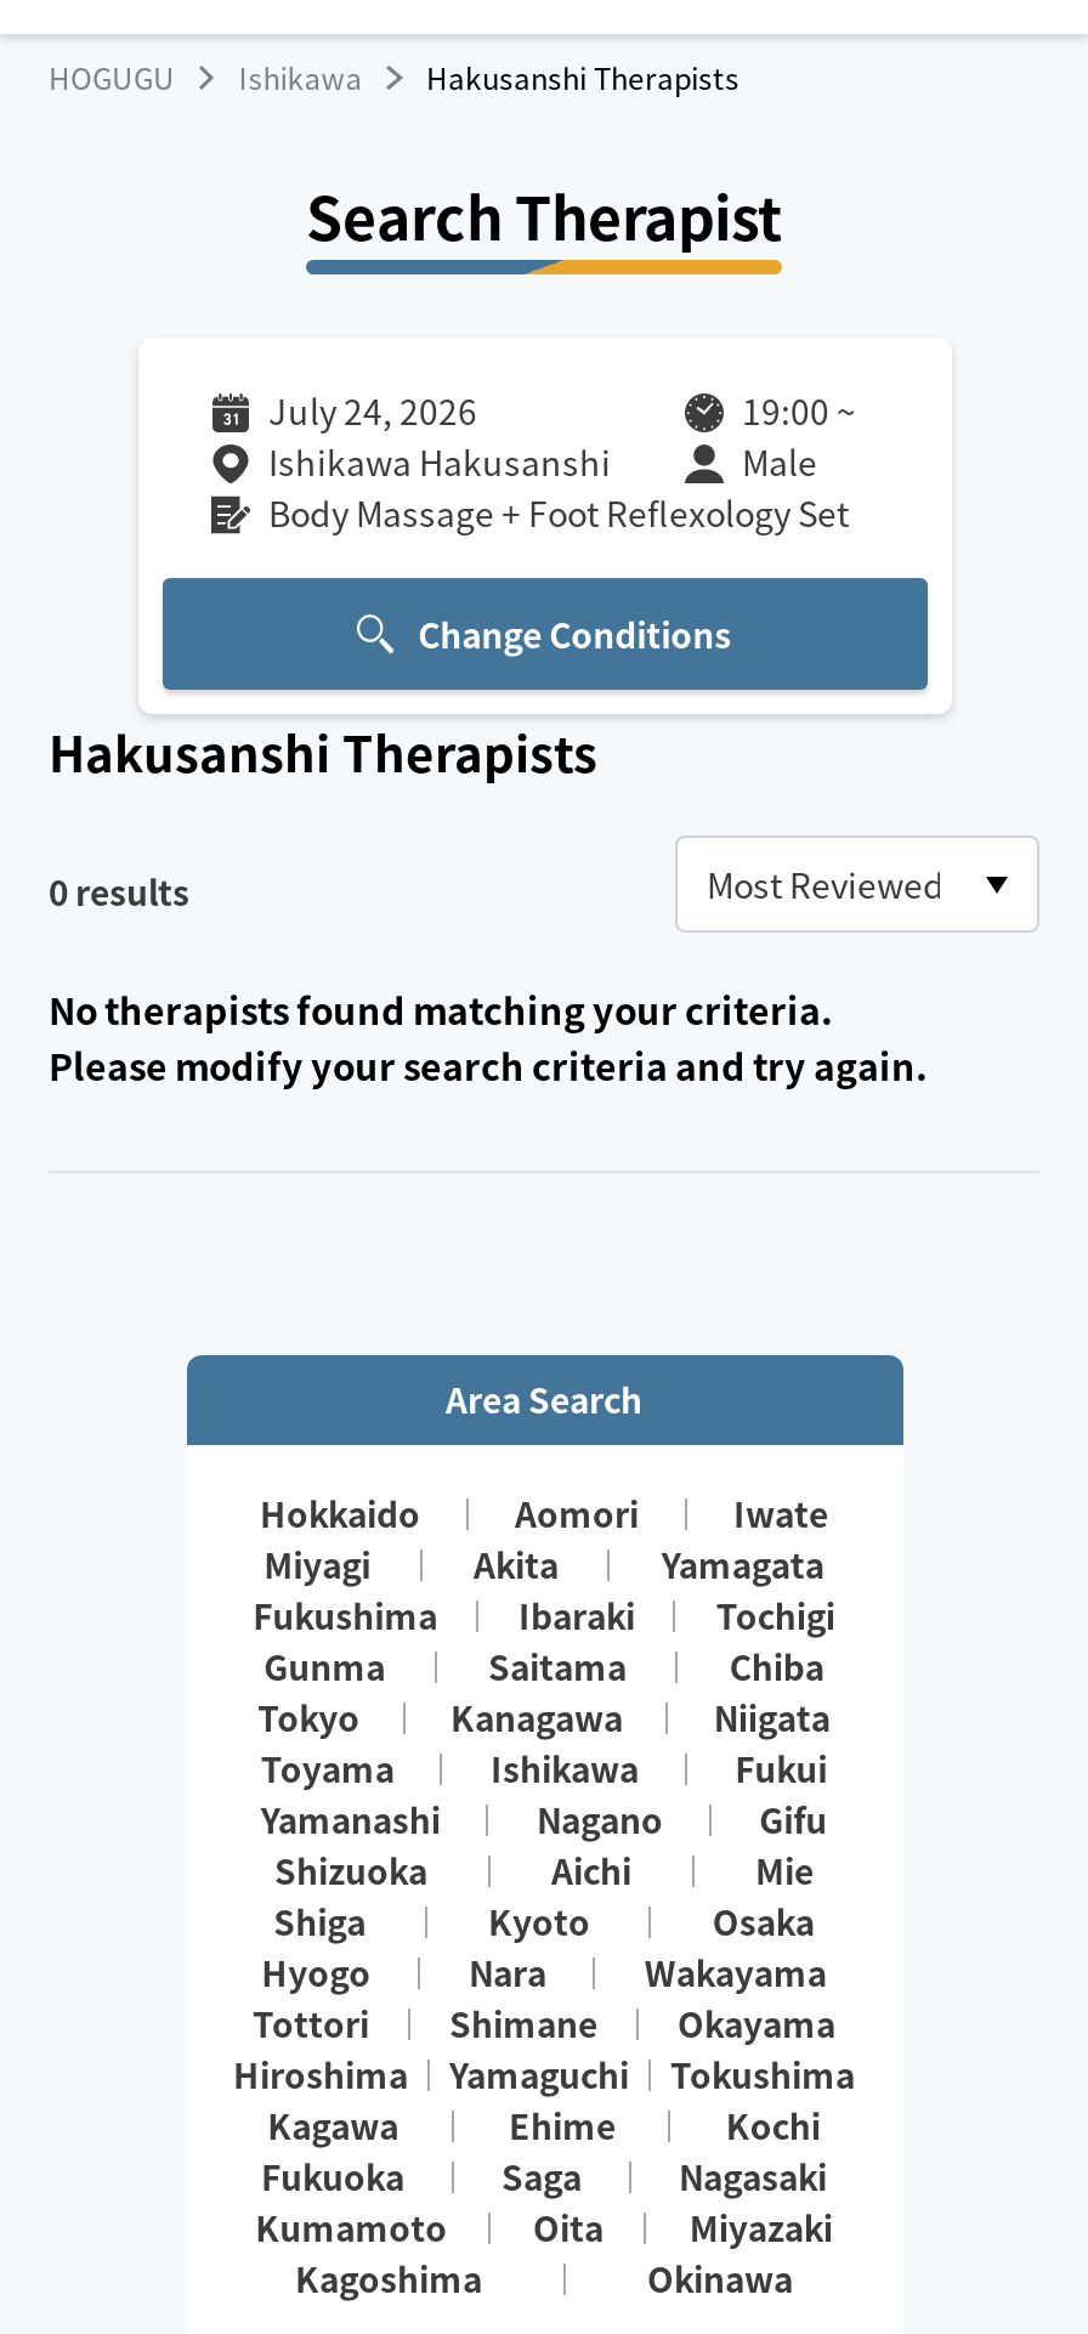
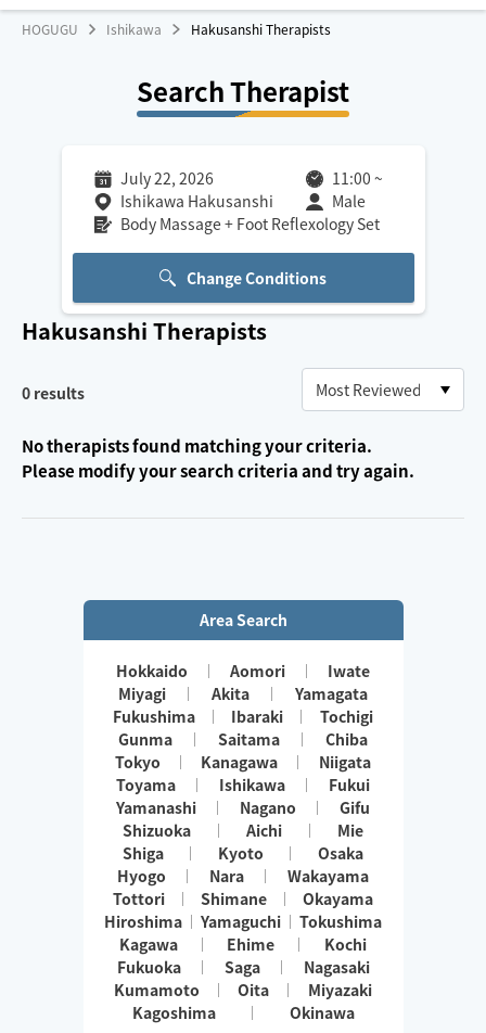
[268,386,477,435] July 24, 2026 -> [120,167,213,189] July 22, 2026
[742,386,856,435] 19:00 ~ -> [331,167,382,189] 11:00 ~

